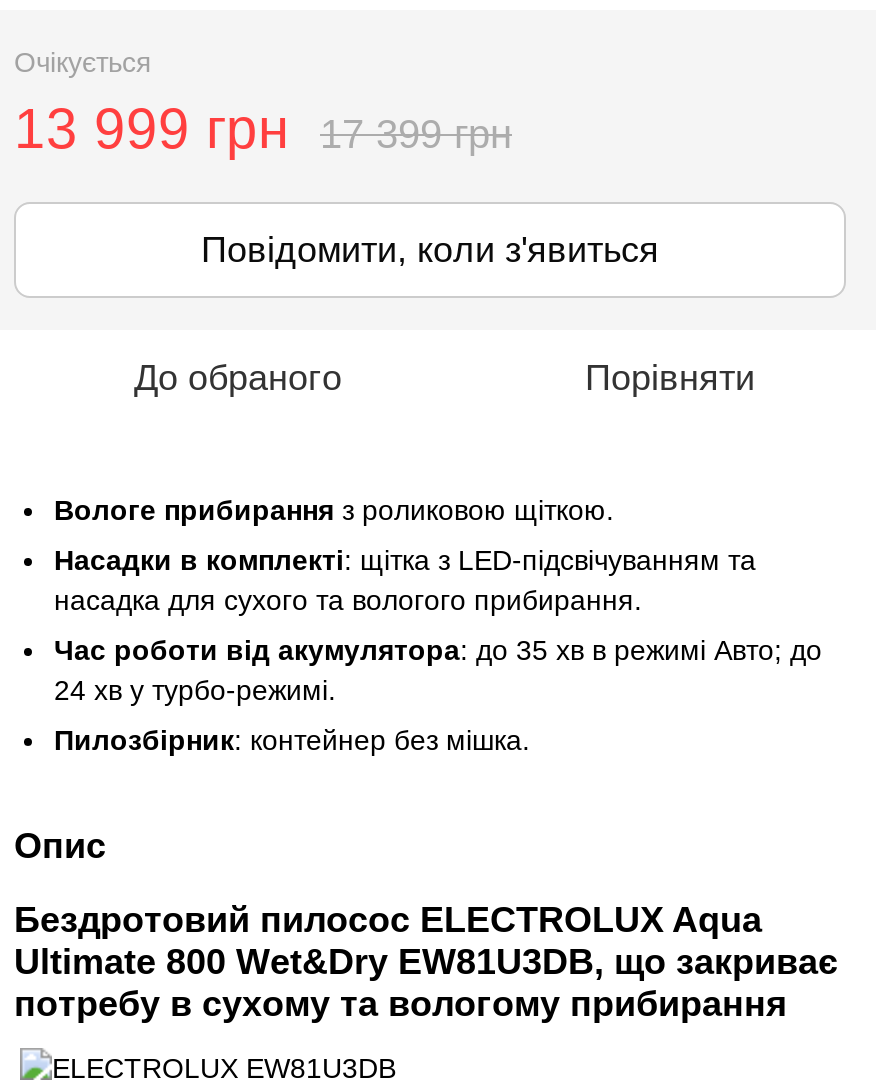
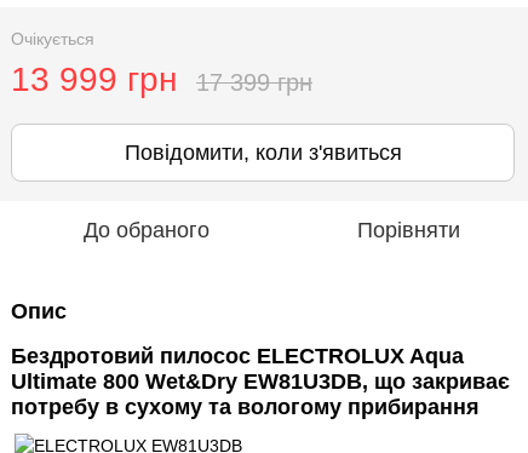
[54,493,822,755] Вологе прибирання з роликовою щіткою. | Насадки в комплекті: щітка з LED-підсвічуванням та | насадка для сухого та вологого прибирання. | Час роботи від акумулятора: до 35 хв в режимі Авто; до | 24 хв у турбо-режимі. | Пилозбірник: контейнер без мішка. -> none

